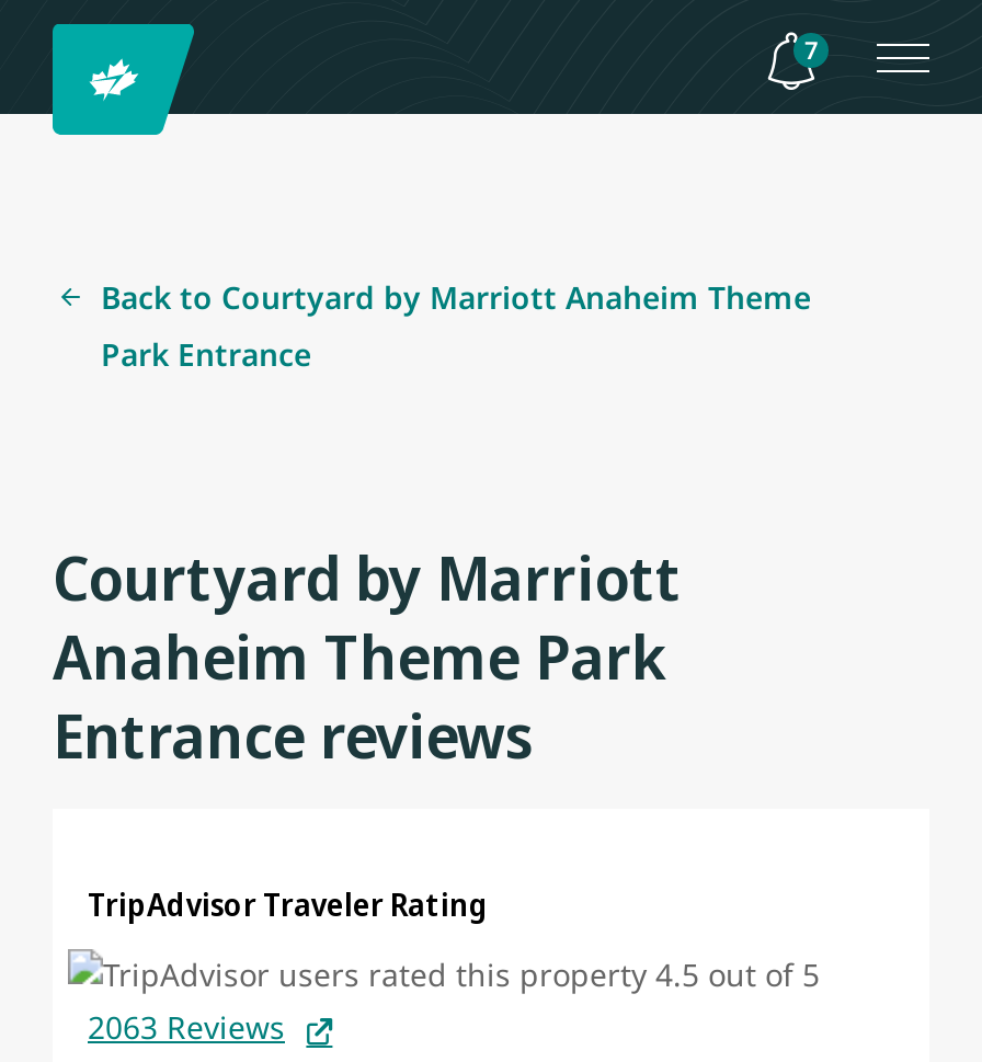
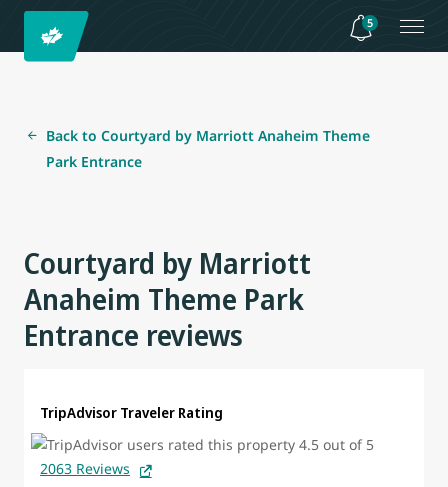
[804,32,818,65] 7 -> [367,14,373,29] 5

